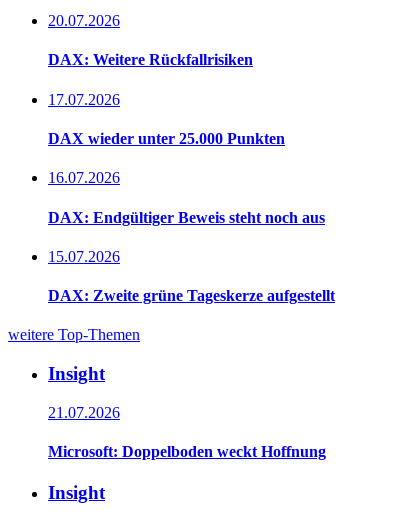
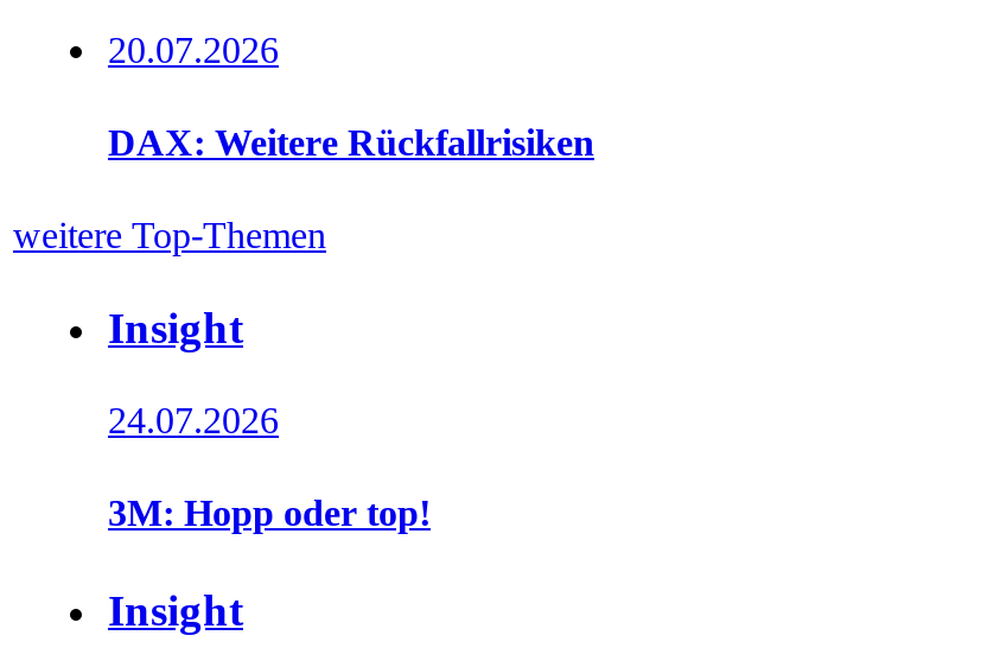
[48,91,335,304] 17.07.2026 | DAX wieder unter 25.000 Punkten | 16.07.2026 | DAX: Endgültiger Beweis steht noch aus | 15.07.2026 | DAX: Zweite grüne Tageskerze aufgestellt -> none
[48,404,120,421] 21.07.2026 -> [108,399,279,440] 24.07.2026
[48,443,326,460] Microsoft: Doppelboden weckt Hoffnung -> [108,492,431,533] 3M: Hopp oder top!

